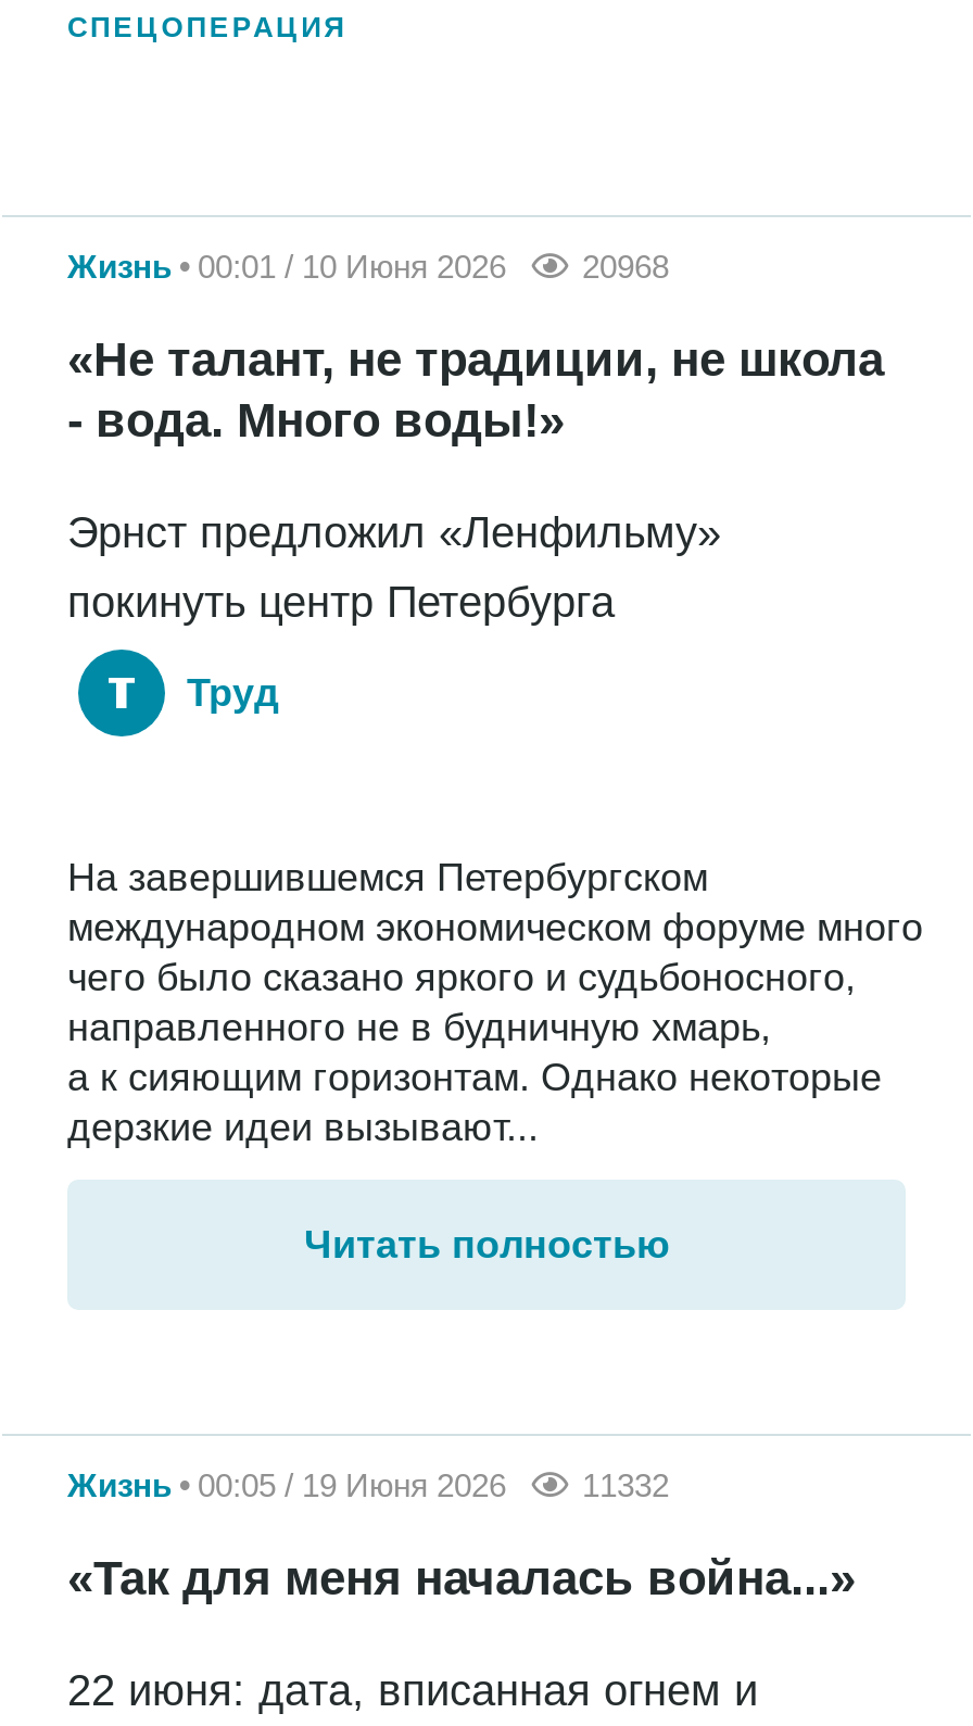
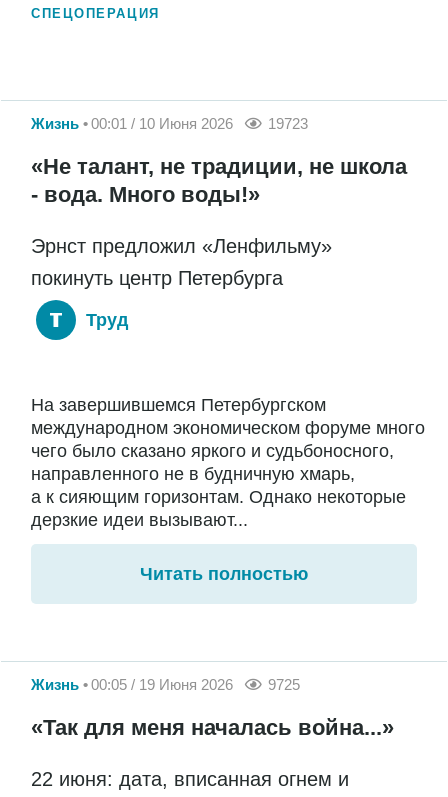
[582,248,669,285] 20968 -> [268,115,308,132] 19723
[582,1467,669,1504] 11332 -> [268,676,300,693] 9725

